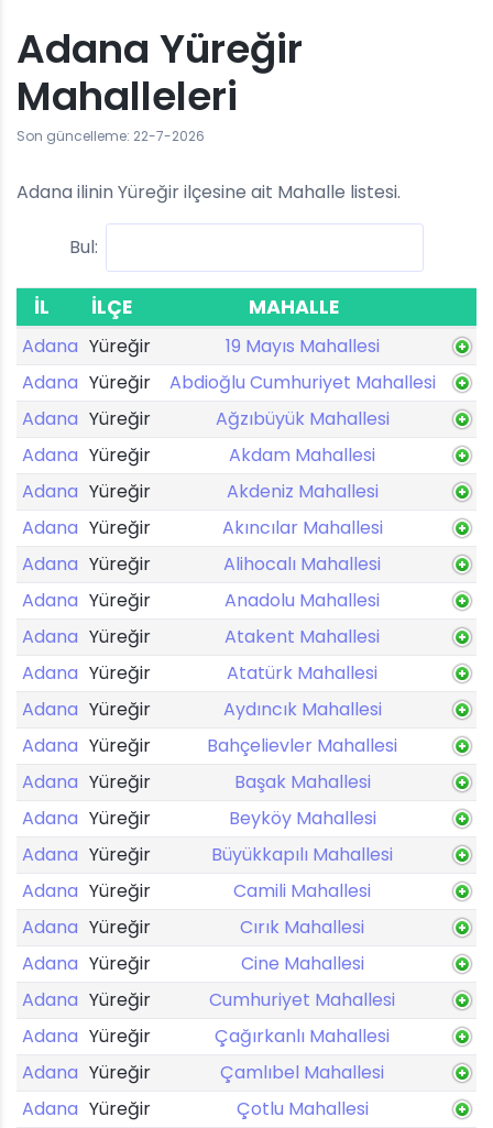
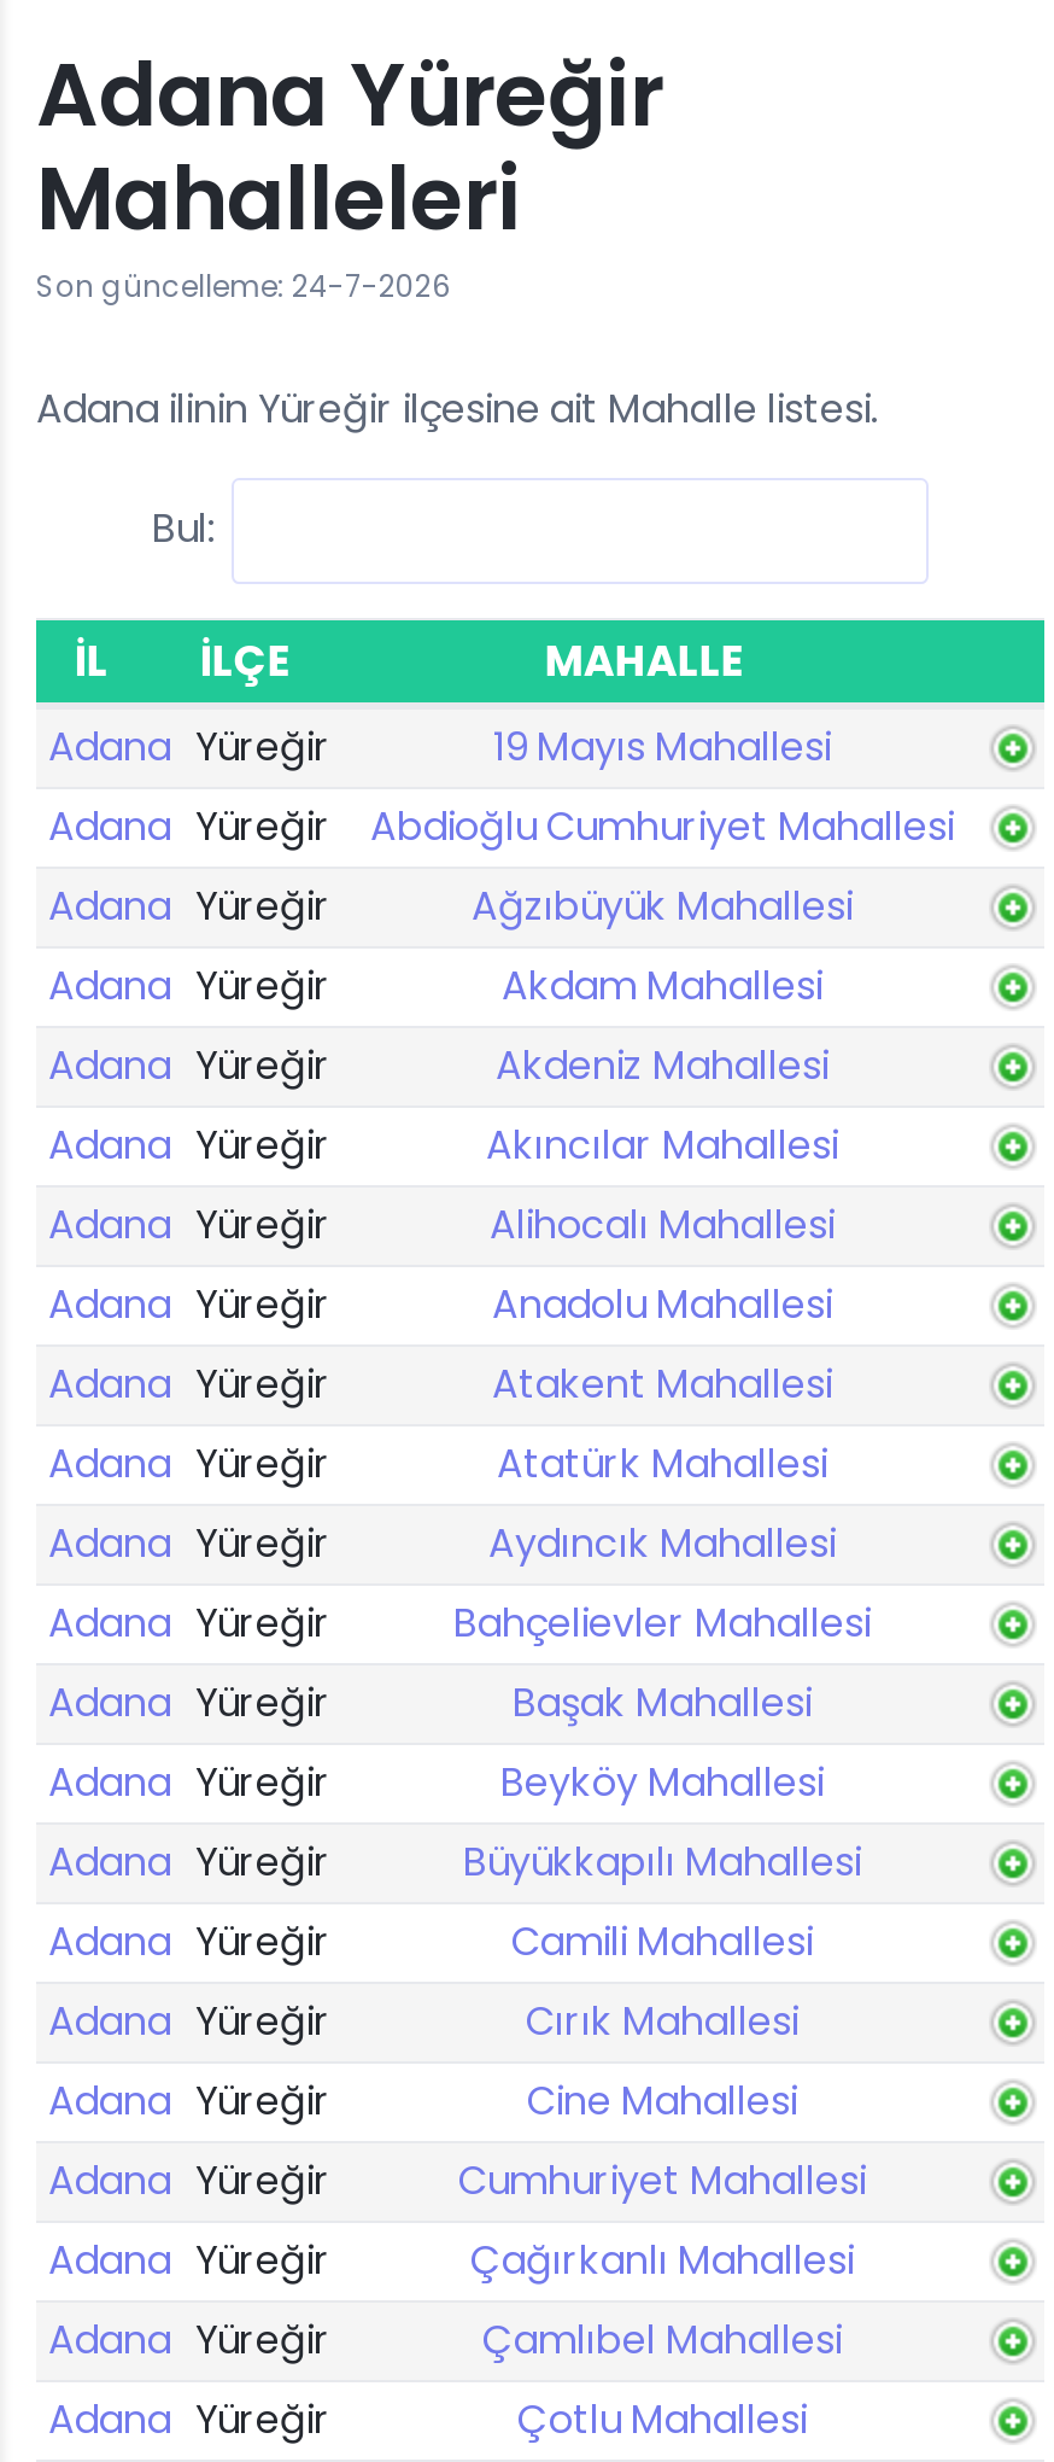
[17,127,205,145] Son güncelleme: 22-7-2026 -> [36,266,451,307] Son güncelleme: 24-7-2026

